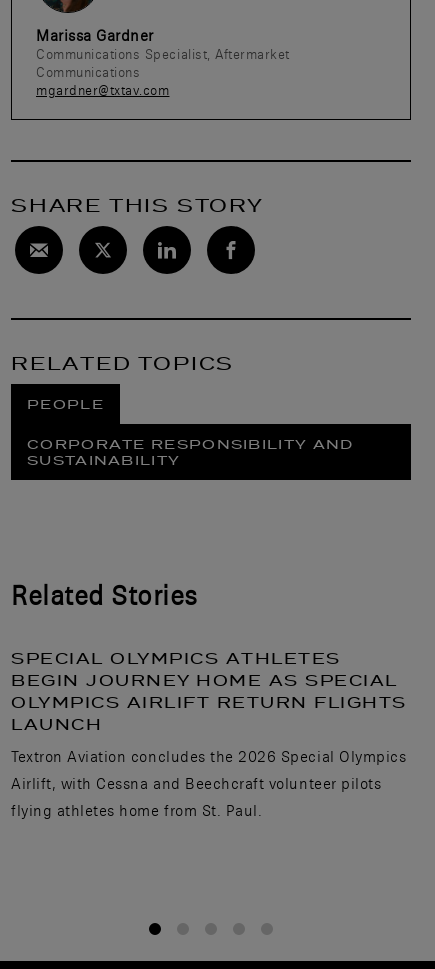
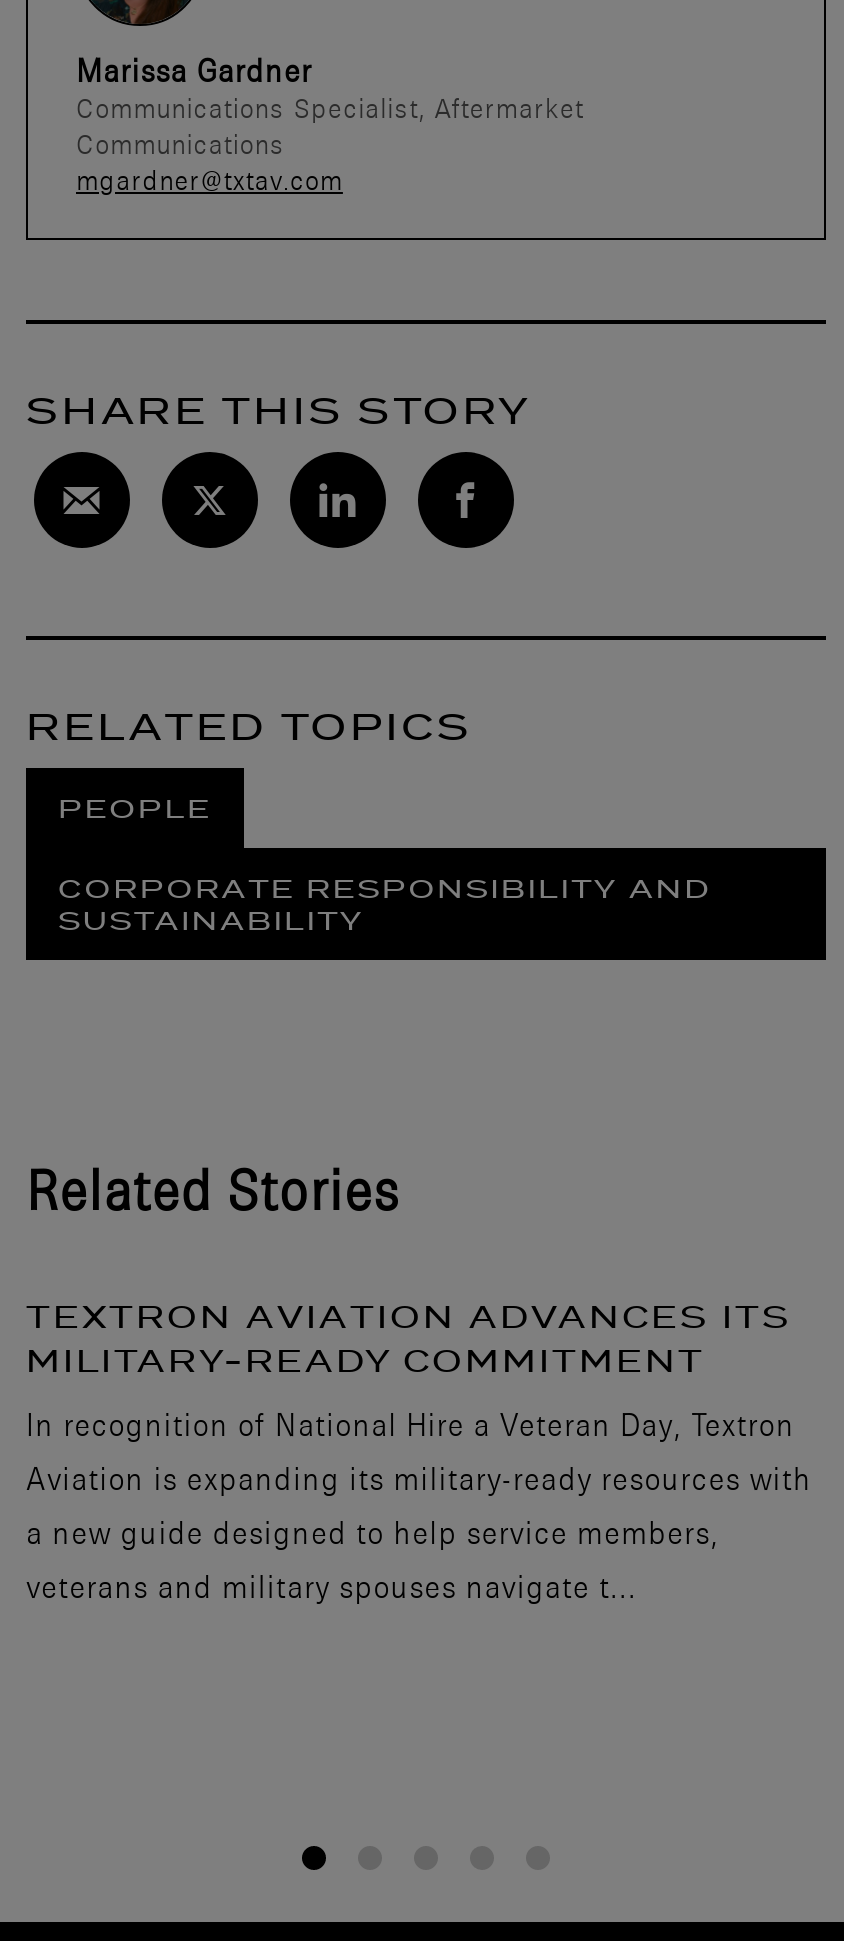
[11,648,406,819] SPECIAL OLYMPICS ATHLETES | BEGIN JOURNEY HOME AS SPECIAL | OLYMPICS AIRLIFT RETURN FLIGHTS | LAUNCH | Textron Aviation concludes the 2026 Special Olympics | Airlift, with Cessna and Beechcraft volunteer pilots | flying athletes home from St. Paul. -> [26,1296,812,1604] TEXTRON AVIATION ADVANCES ITS | MILITARY-READY COMMITMENT | In recognition of National Hire a Veteran Day, Textron | Aviation is expanding its military-ready resources with | a new guide designed to help service members, | veterans and military spouses navigate t...

